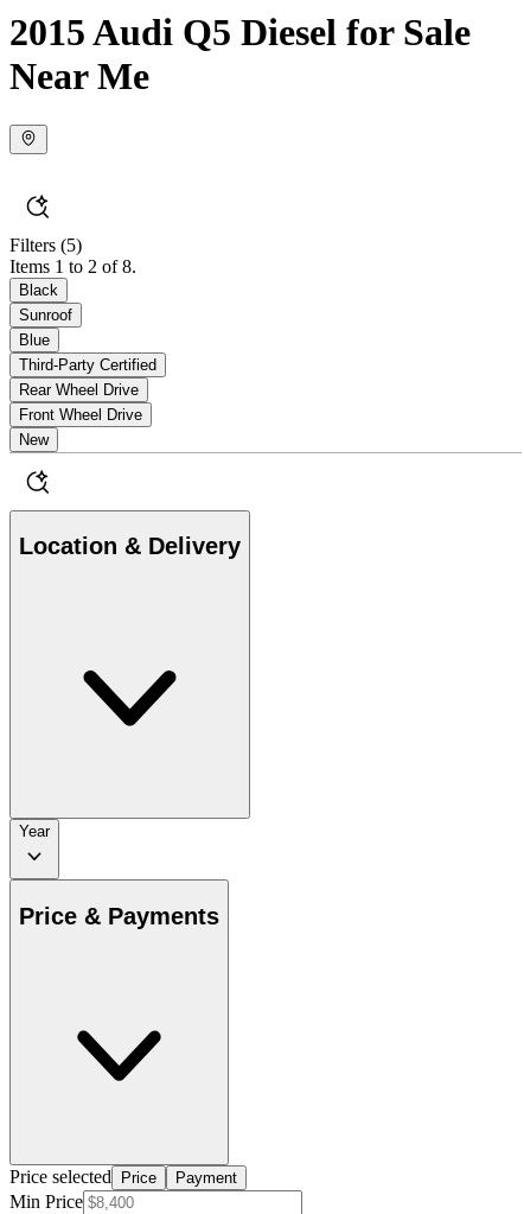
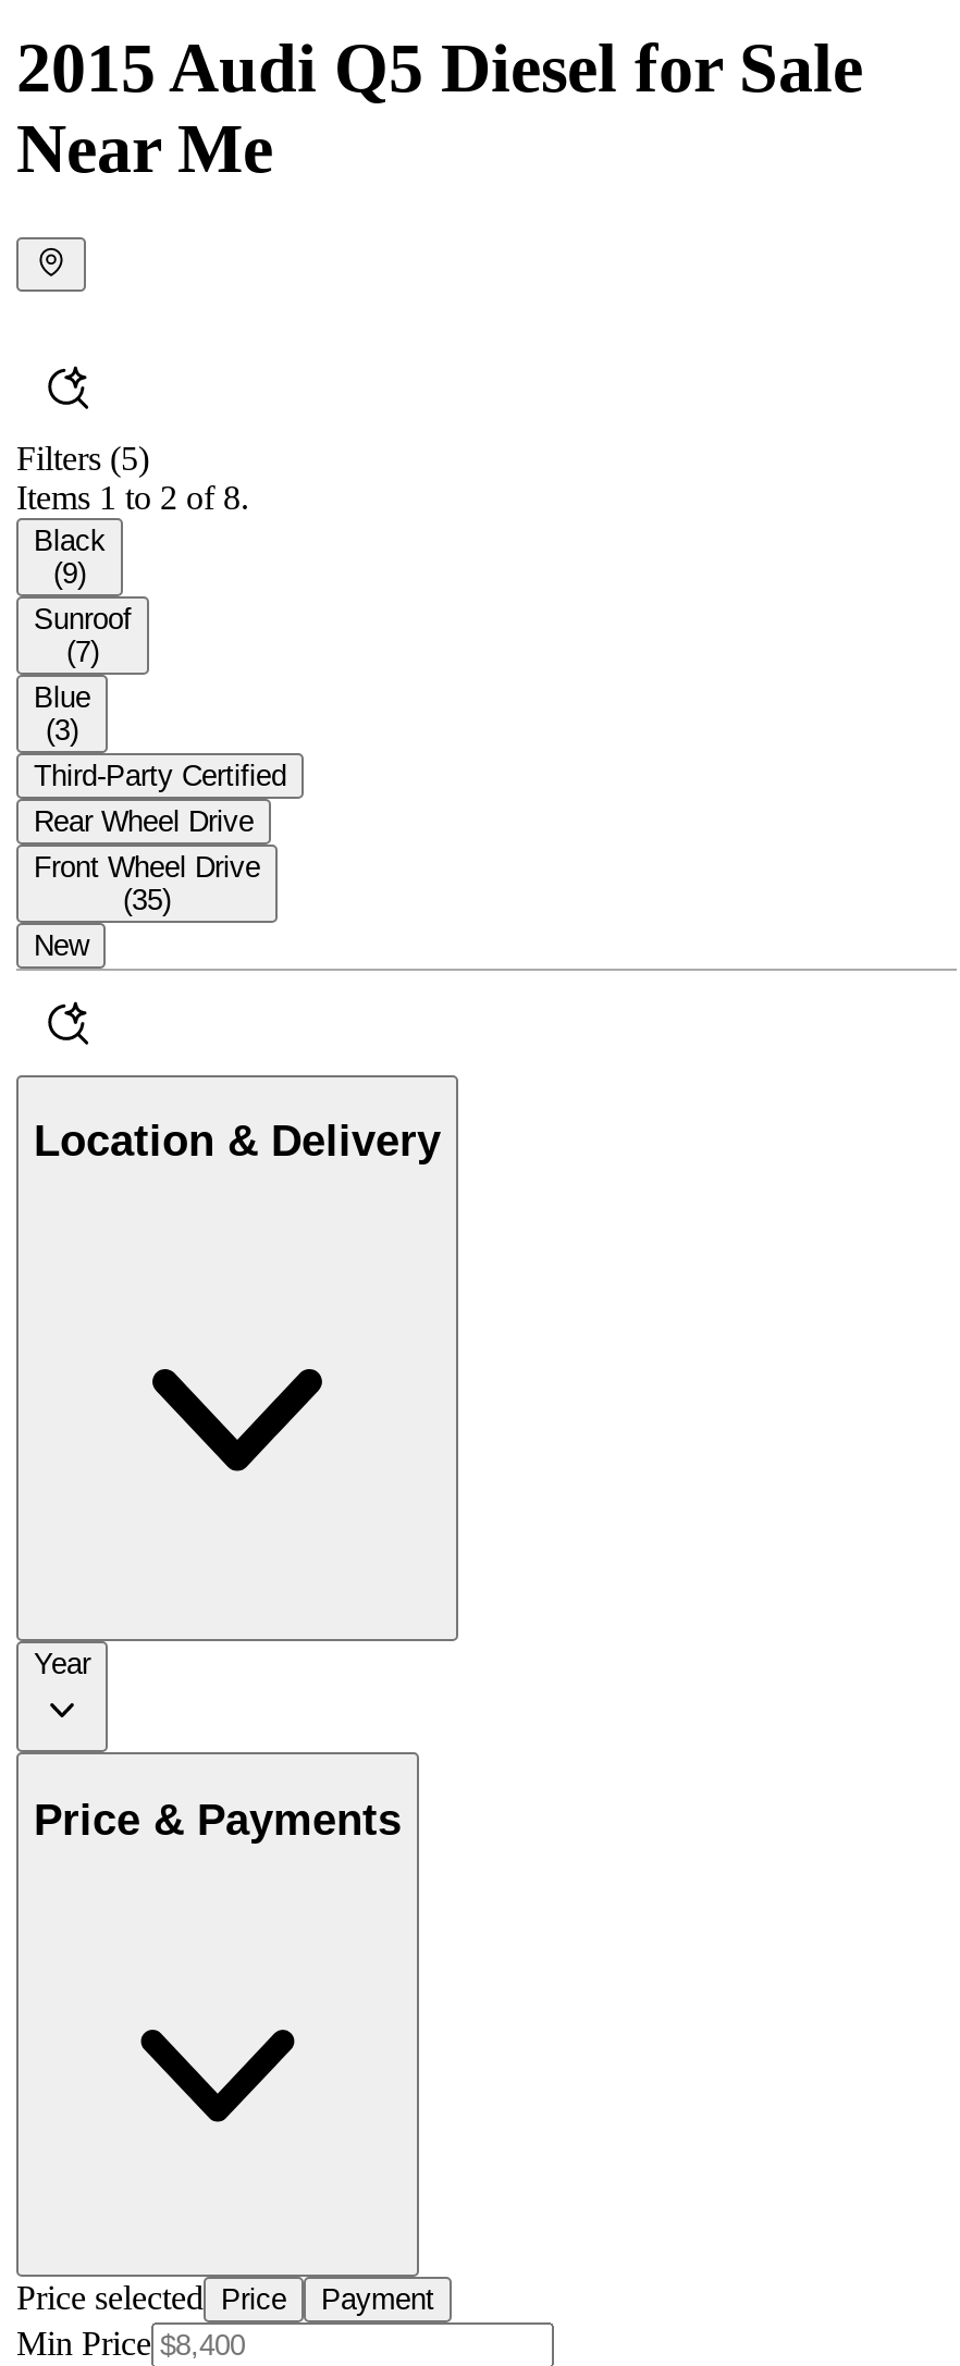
none -> [53,557,86,590] (9)
none -> [66,635,99,668] (7)
none -> [46,714,78,746] (3)
none -> [123,883,171,916] (35)

